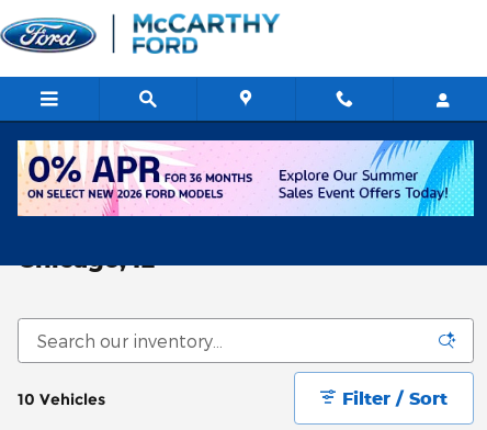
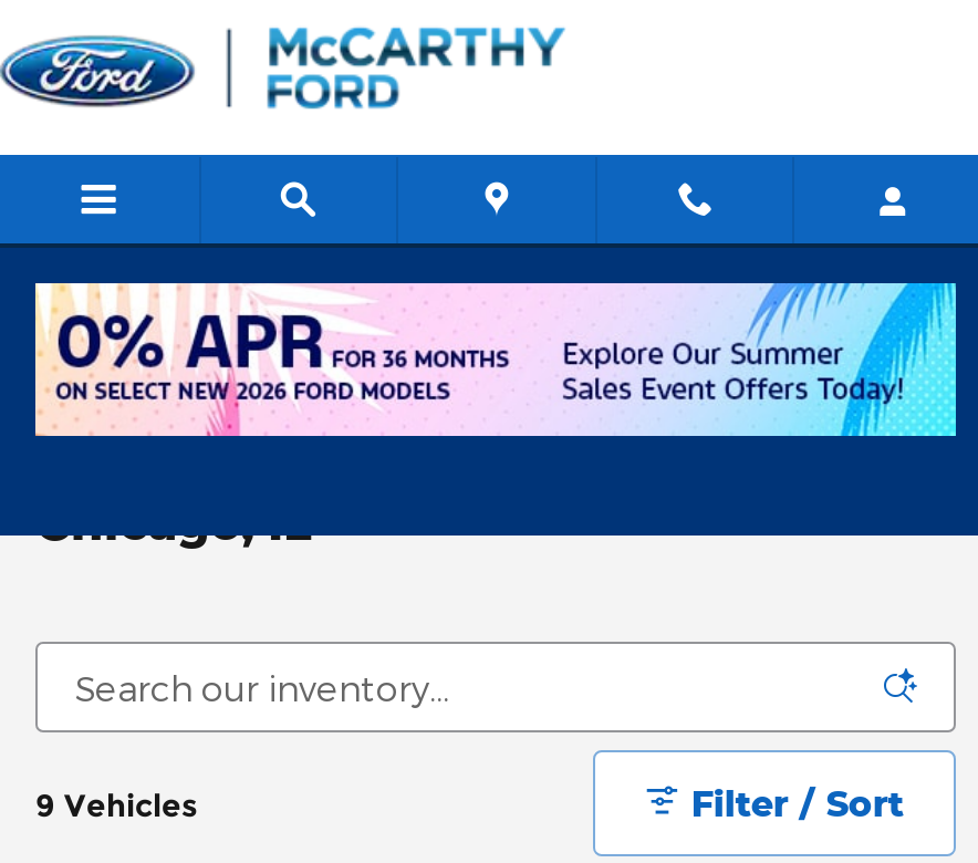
[18,389,105,409] 10 Vehicles -> [35,786,197,825] 9 Vehicles

